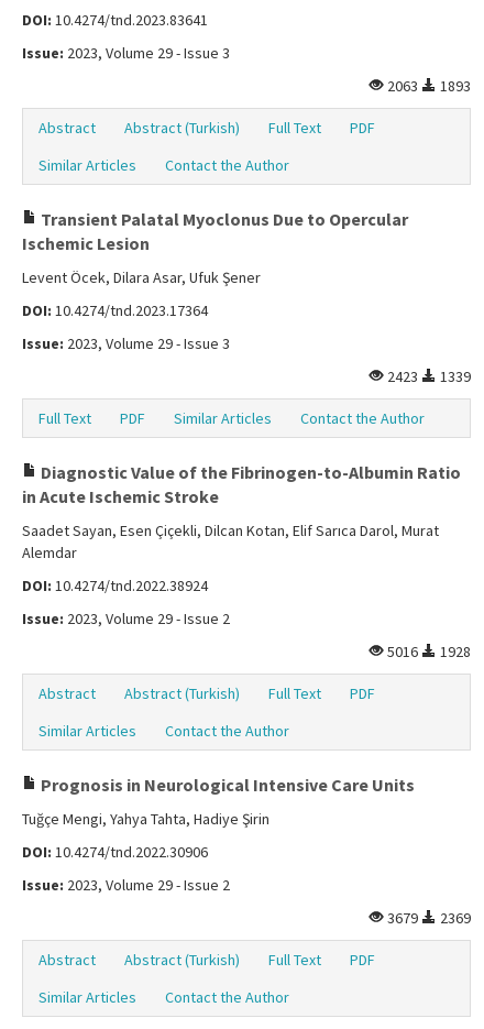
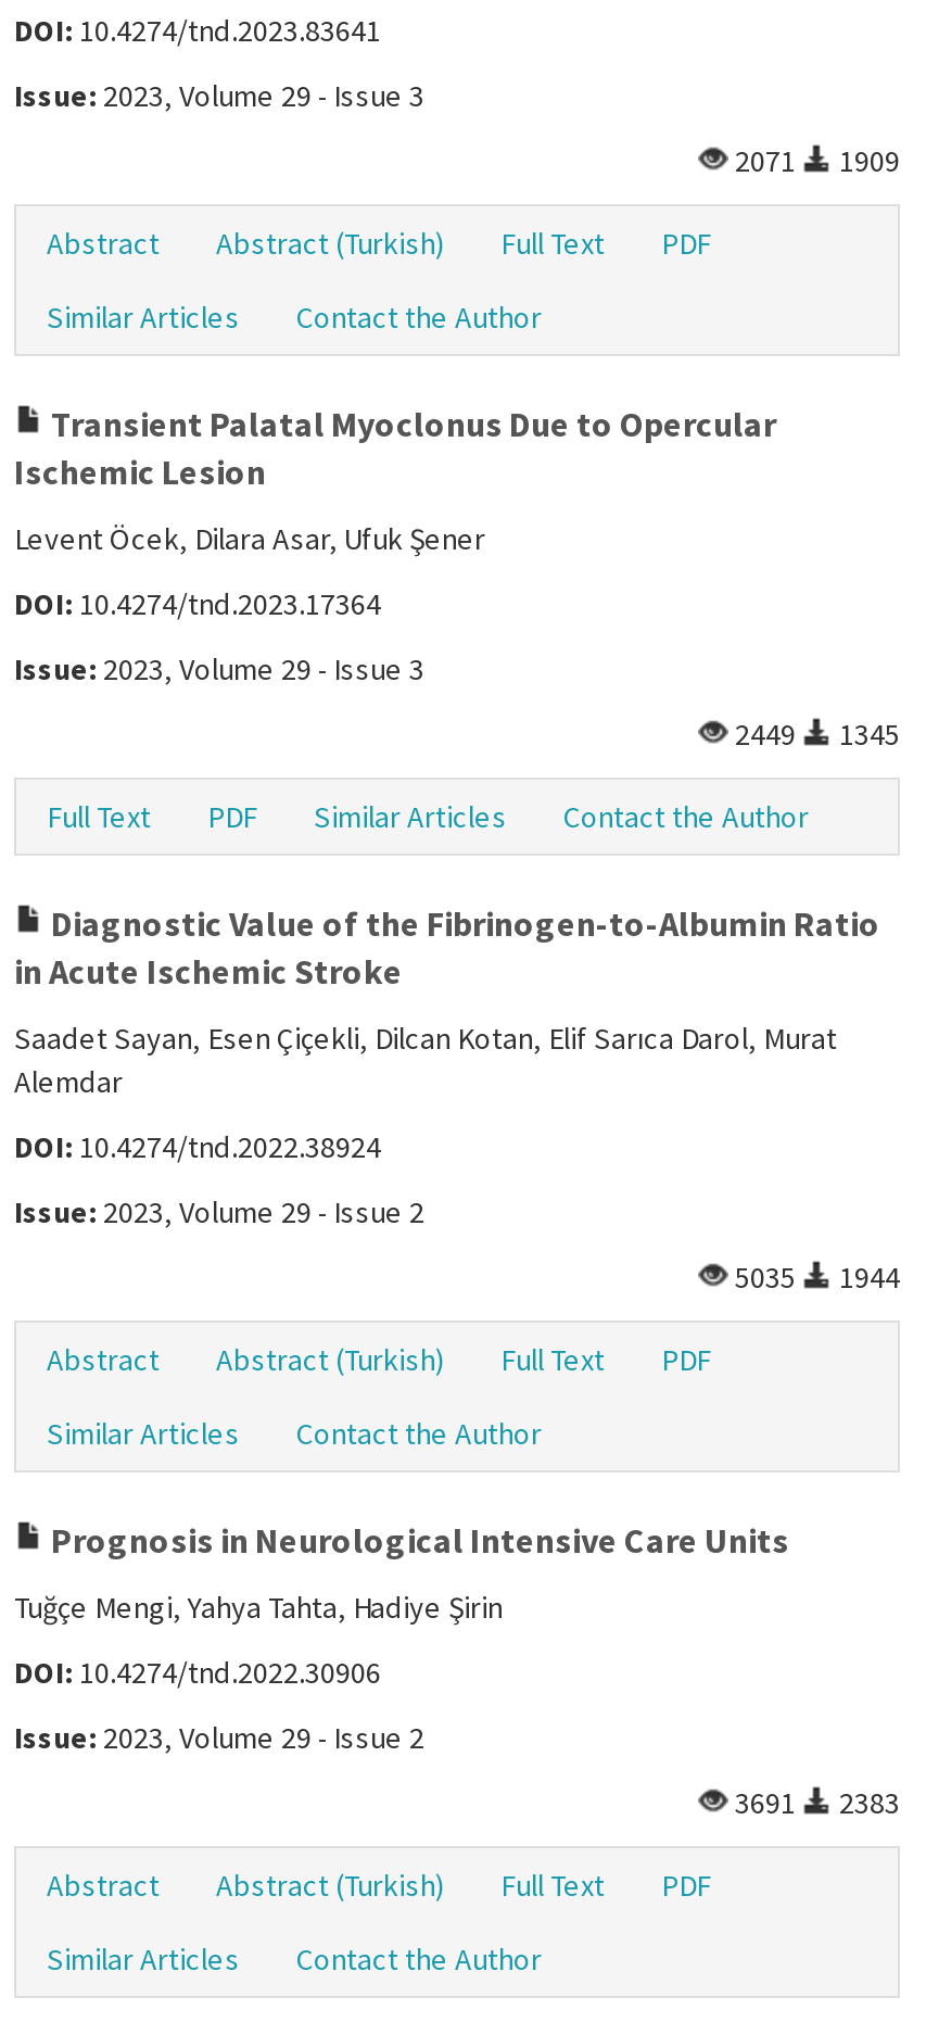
[384,76,421,96] 2063 -> [728,142,802,181] 2071
[437,76,471,96] 1893 -> [833,142,900,181] 1909
[384,367,421,387] 2423 -> [728,715,802,754] 2449
[437,367,471,387] 1339 -> [833,715,900,754] 1345
[384,642,421,662] 5016 -> [728,1258,802,1297] 5035
[437,642,471,662] 1928 -> [833,1258,900,1297] 1944
[384,908,421,928] 3679 -> [728,1784,802,1823] 3691
[437,908,471,928] 2369 -> [833,1784,900,1823] 2383

